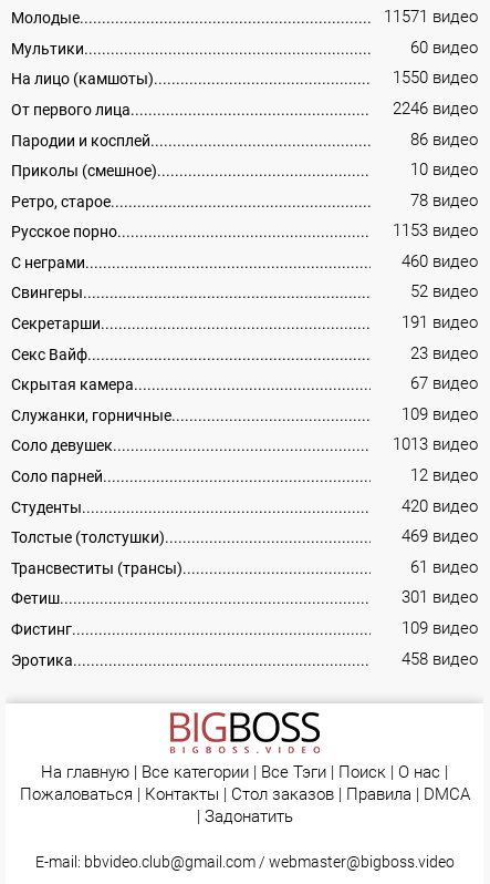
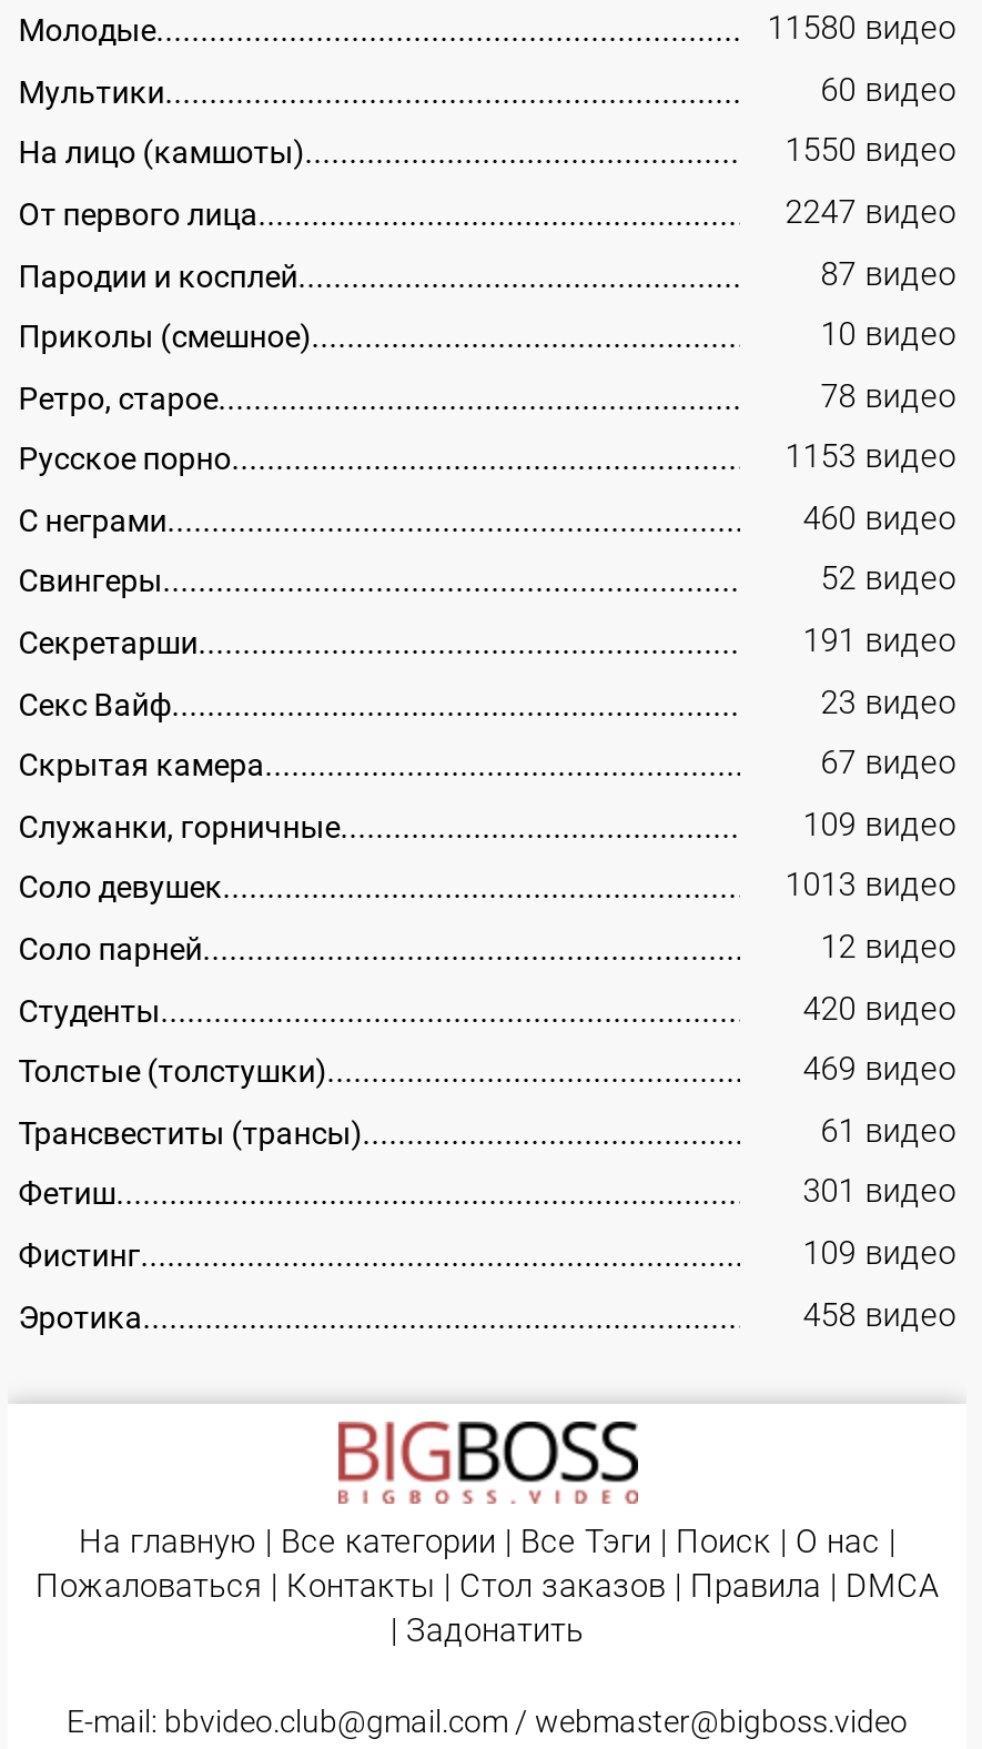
[384,8,478,27] 11571 видео -> [767,10,956,48] 11580 видео
[393,100,478,118] 2246 видео -> [785,194,956,232] 2247 видео
[411,130,478,149] 86 видео -> [821,255,956,293] 87 видео

